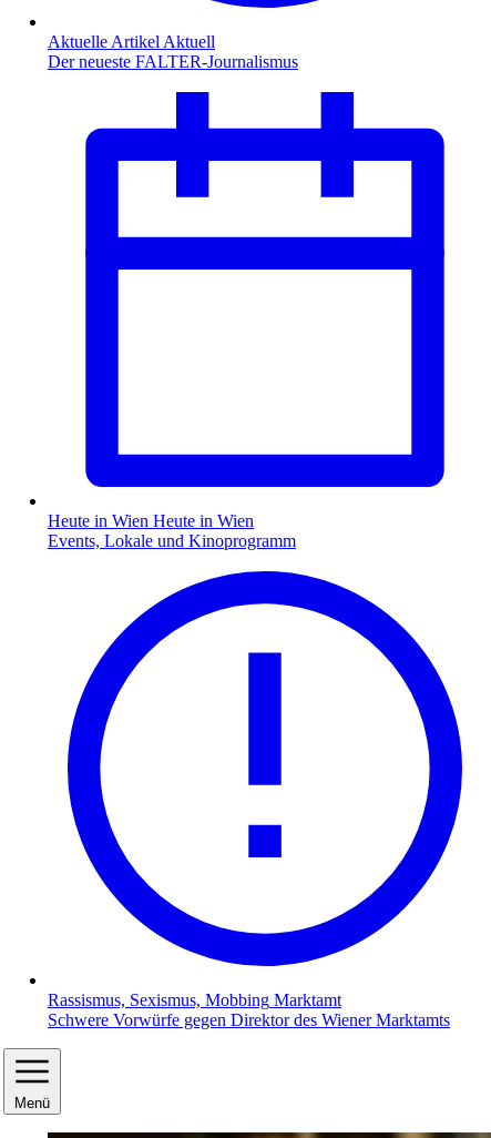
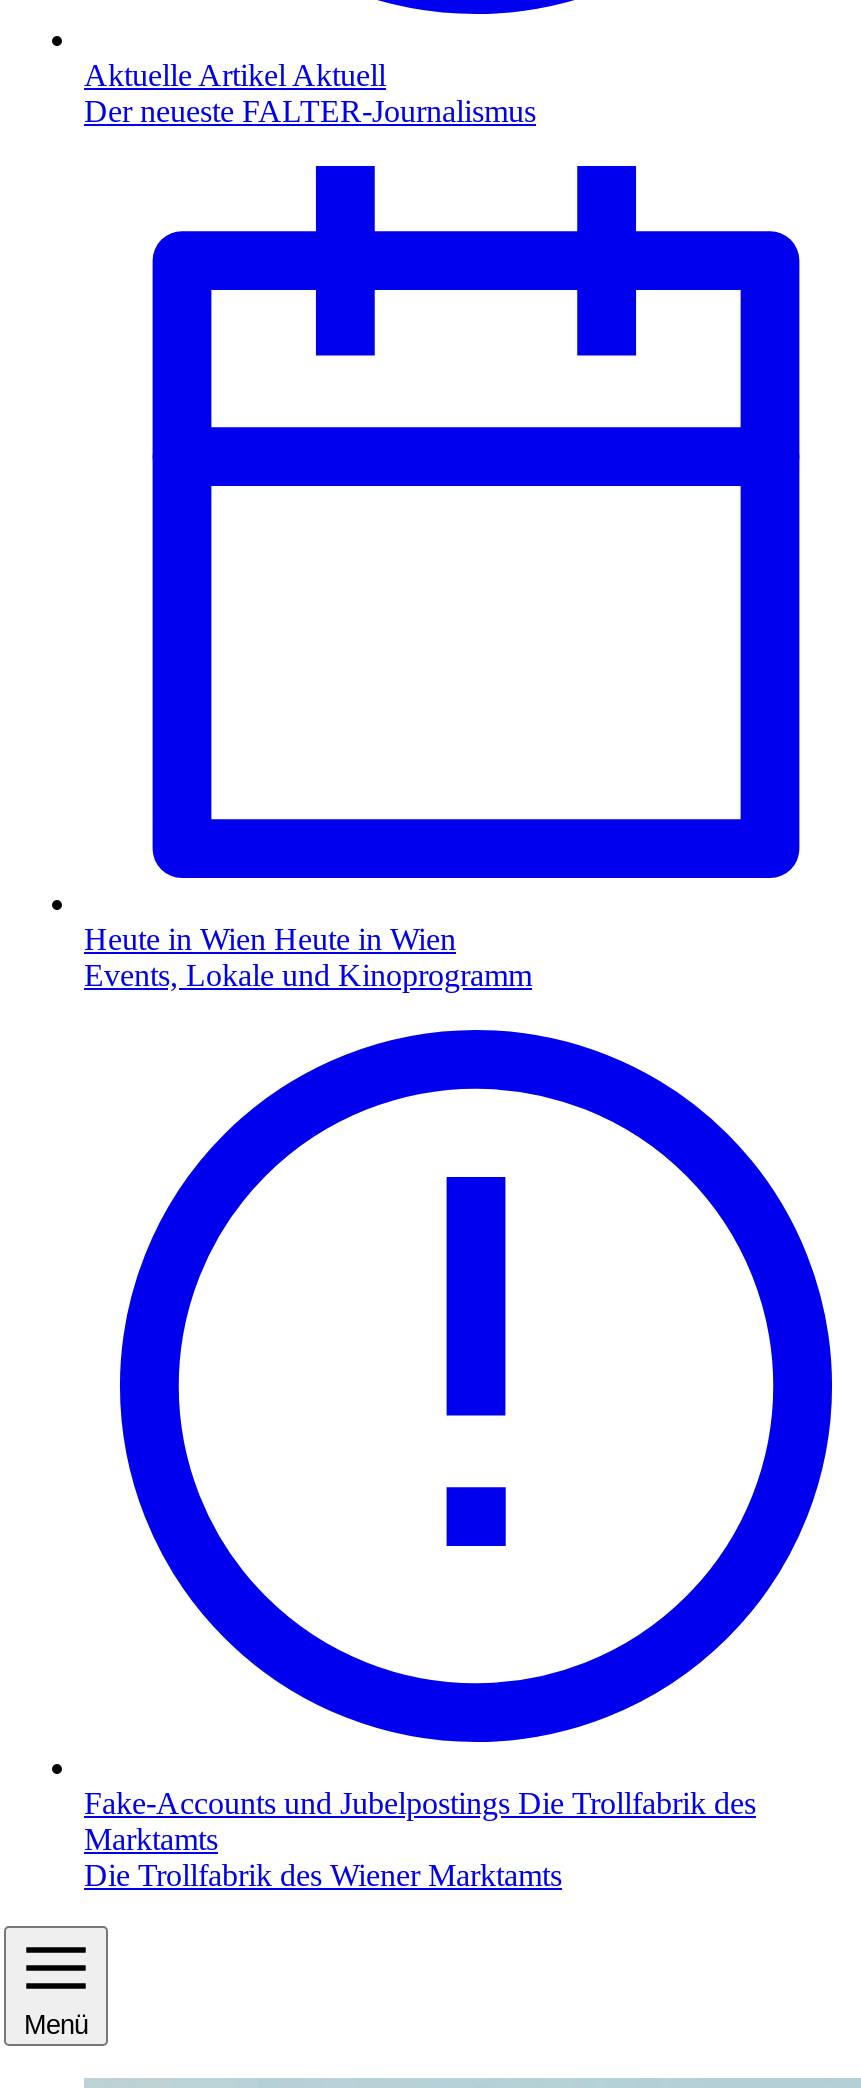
[48,990,450,1029] Rassismus, Sexismus, Mobbing Marktamt | Schwere Vorwürfe gegen Direktor des Wiener Marktamts -> [84,1786,756,1892] Fake-Accounts und Jubelpostings Die Trollfabrik des | Marktamts | Die Trollfabrik des Wiener Marktamts

